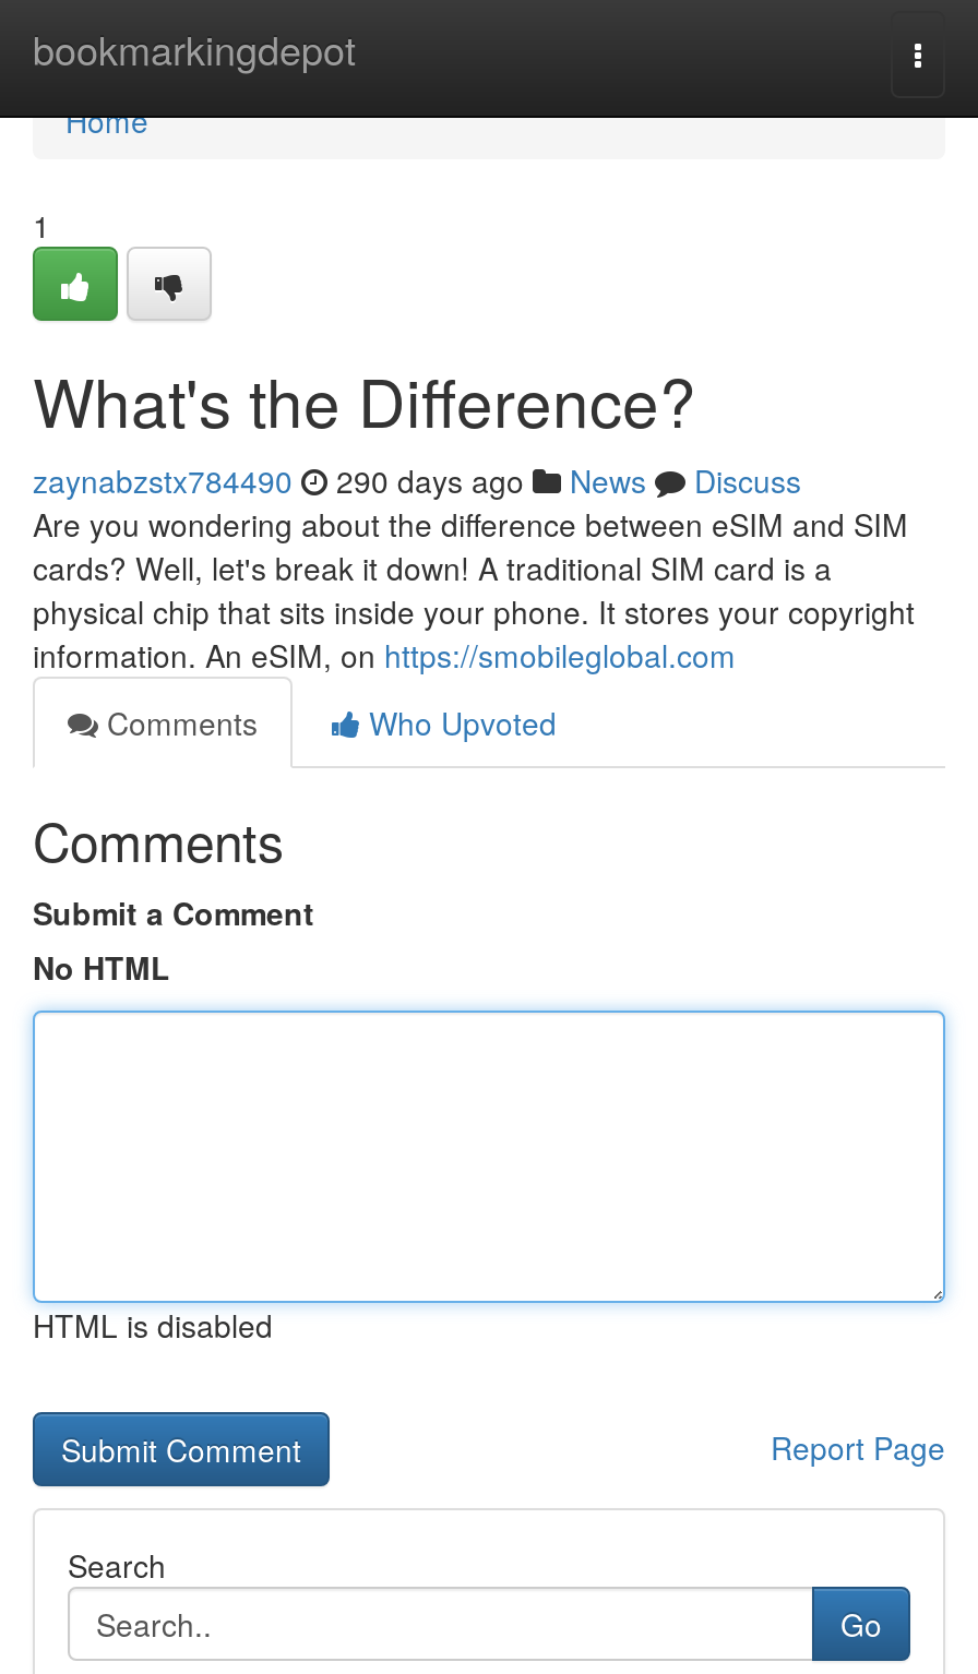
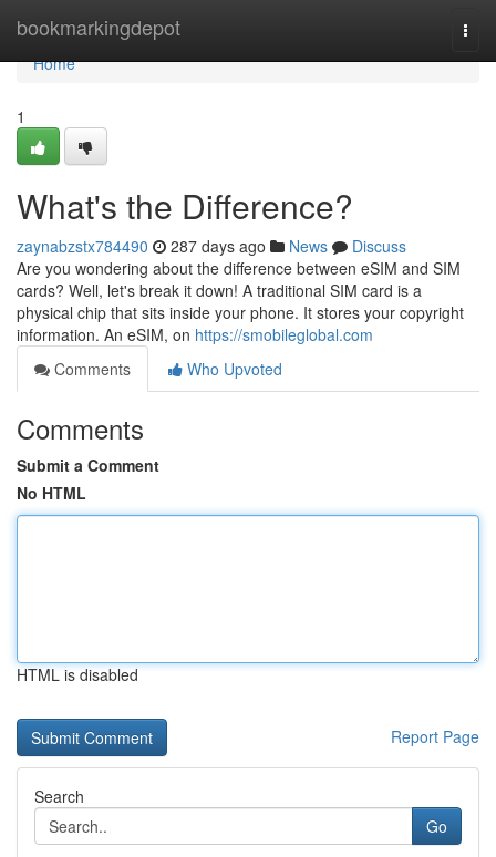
[33,458,801,502] zaynabzstx784490 290 days ago News Discuss -> [17,235,406,257] zaynabzstx784490 287 days ago News Discuss

